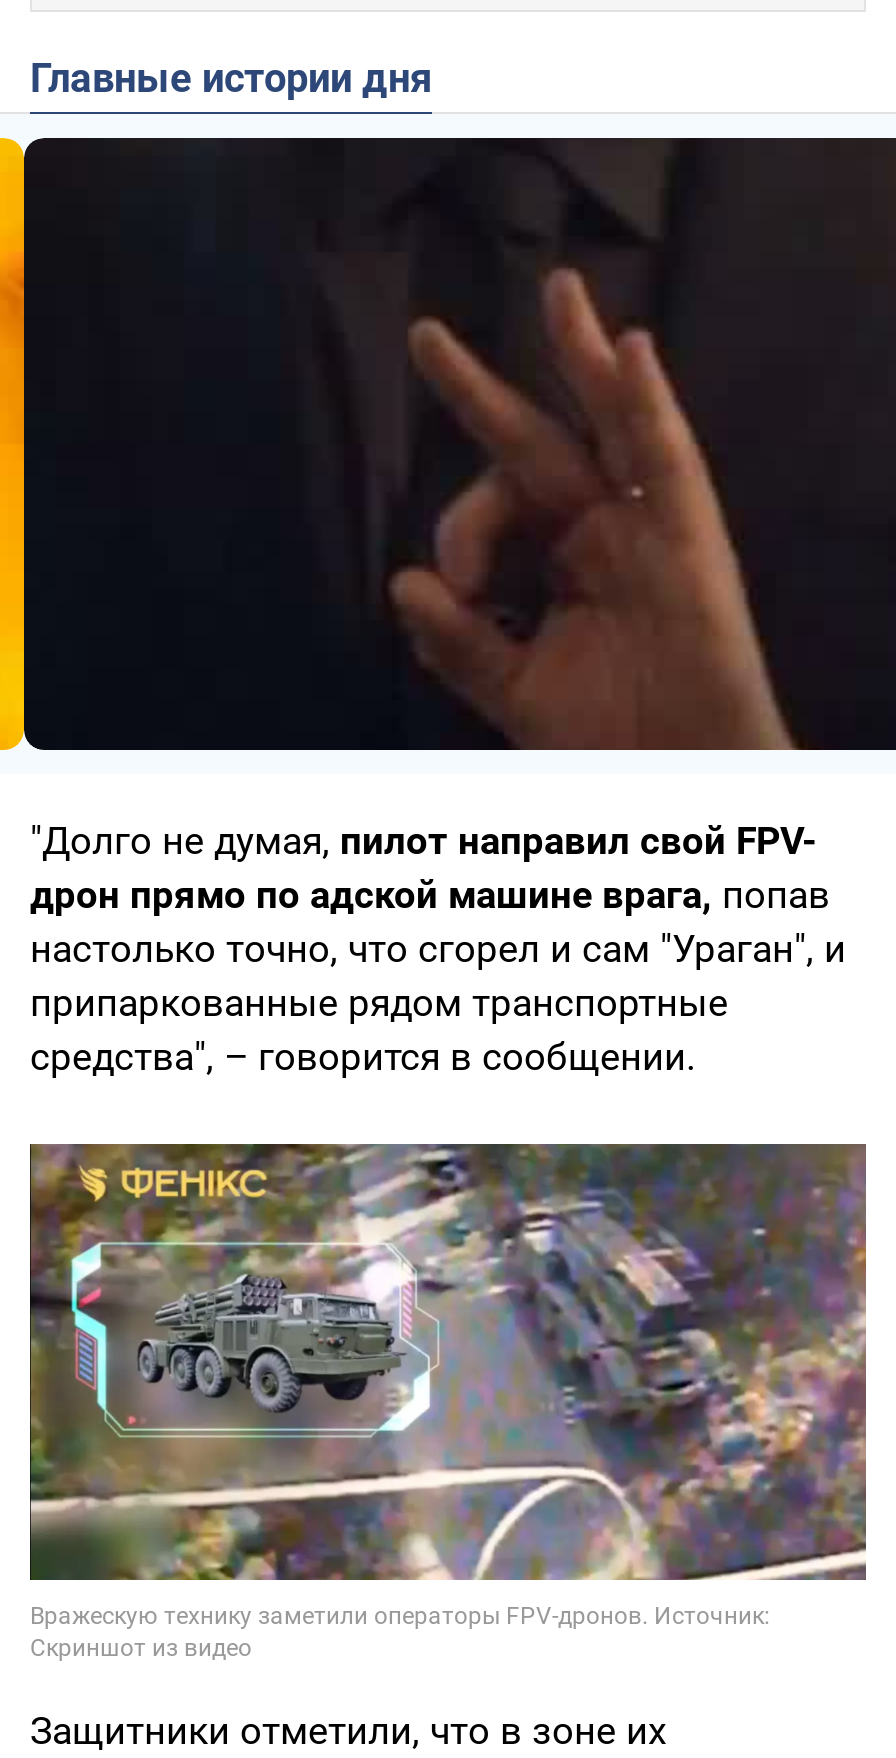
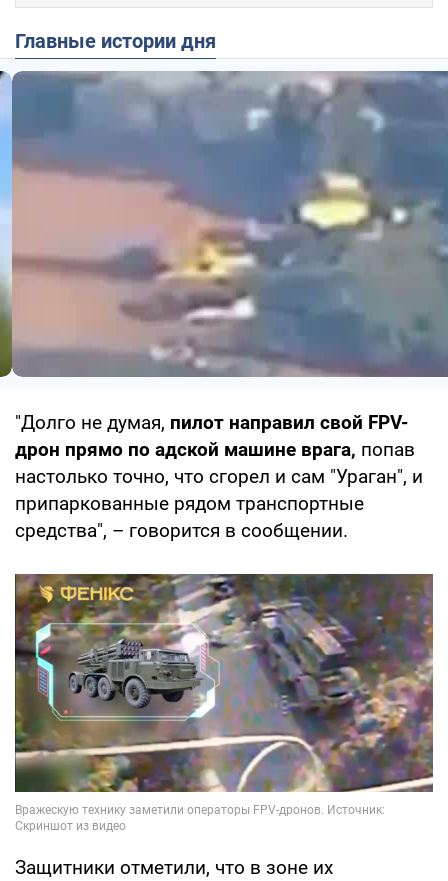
[6,136,890,752] [image] -> [3,70,445,378] [image]

